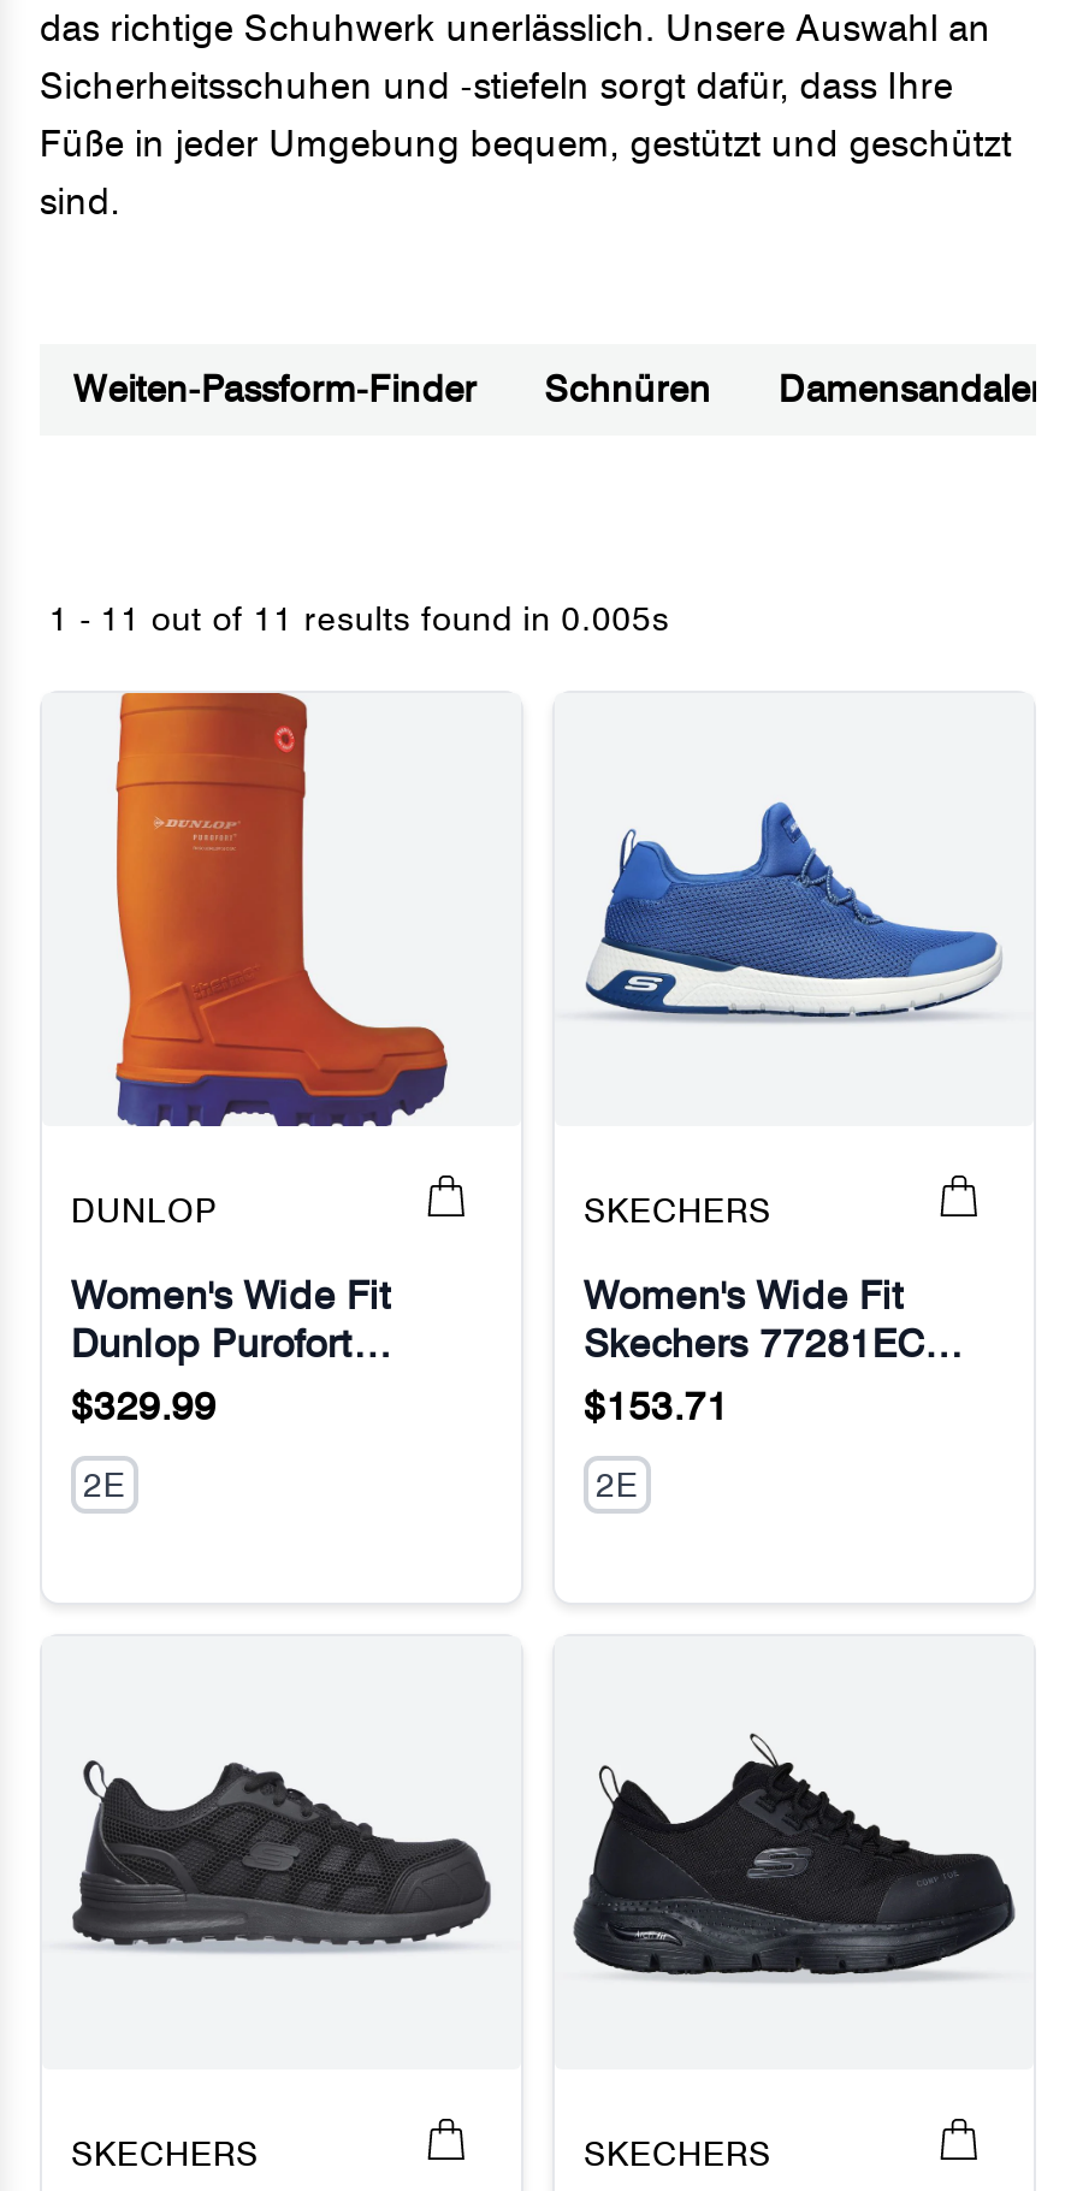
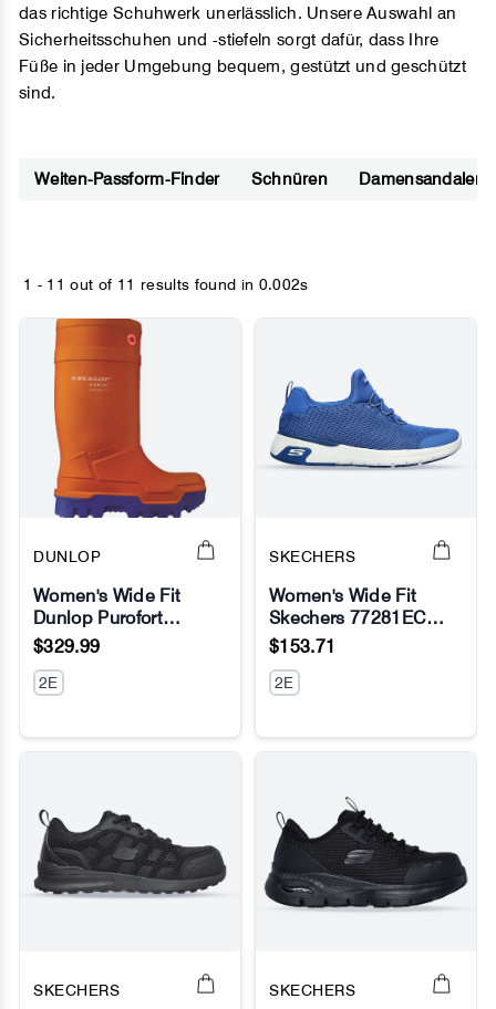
[49,599,670,638] 1 - 11 out of 11 results found in 0.005s -> [23,275,309,293] 1 - 11 out of 11 results found in 0.002s

